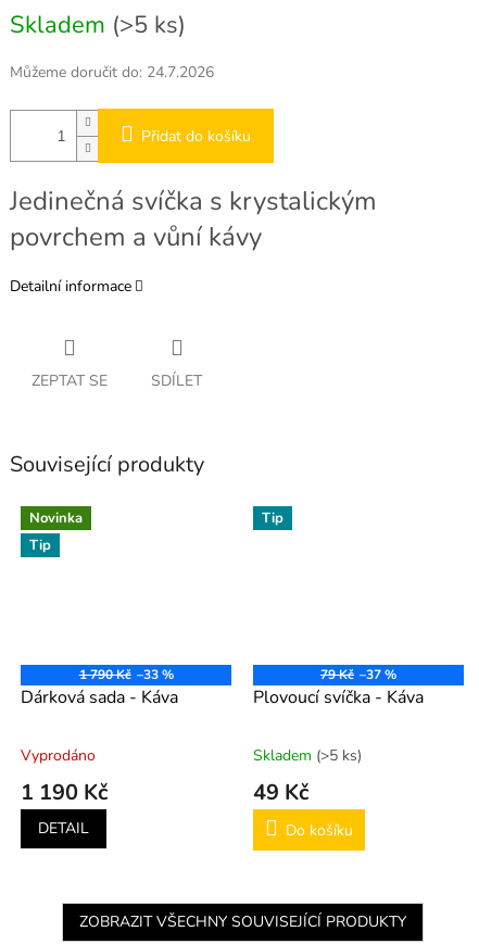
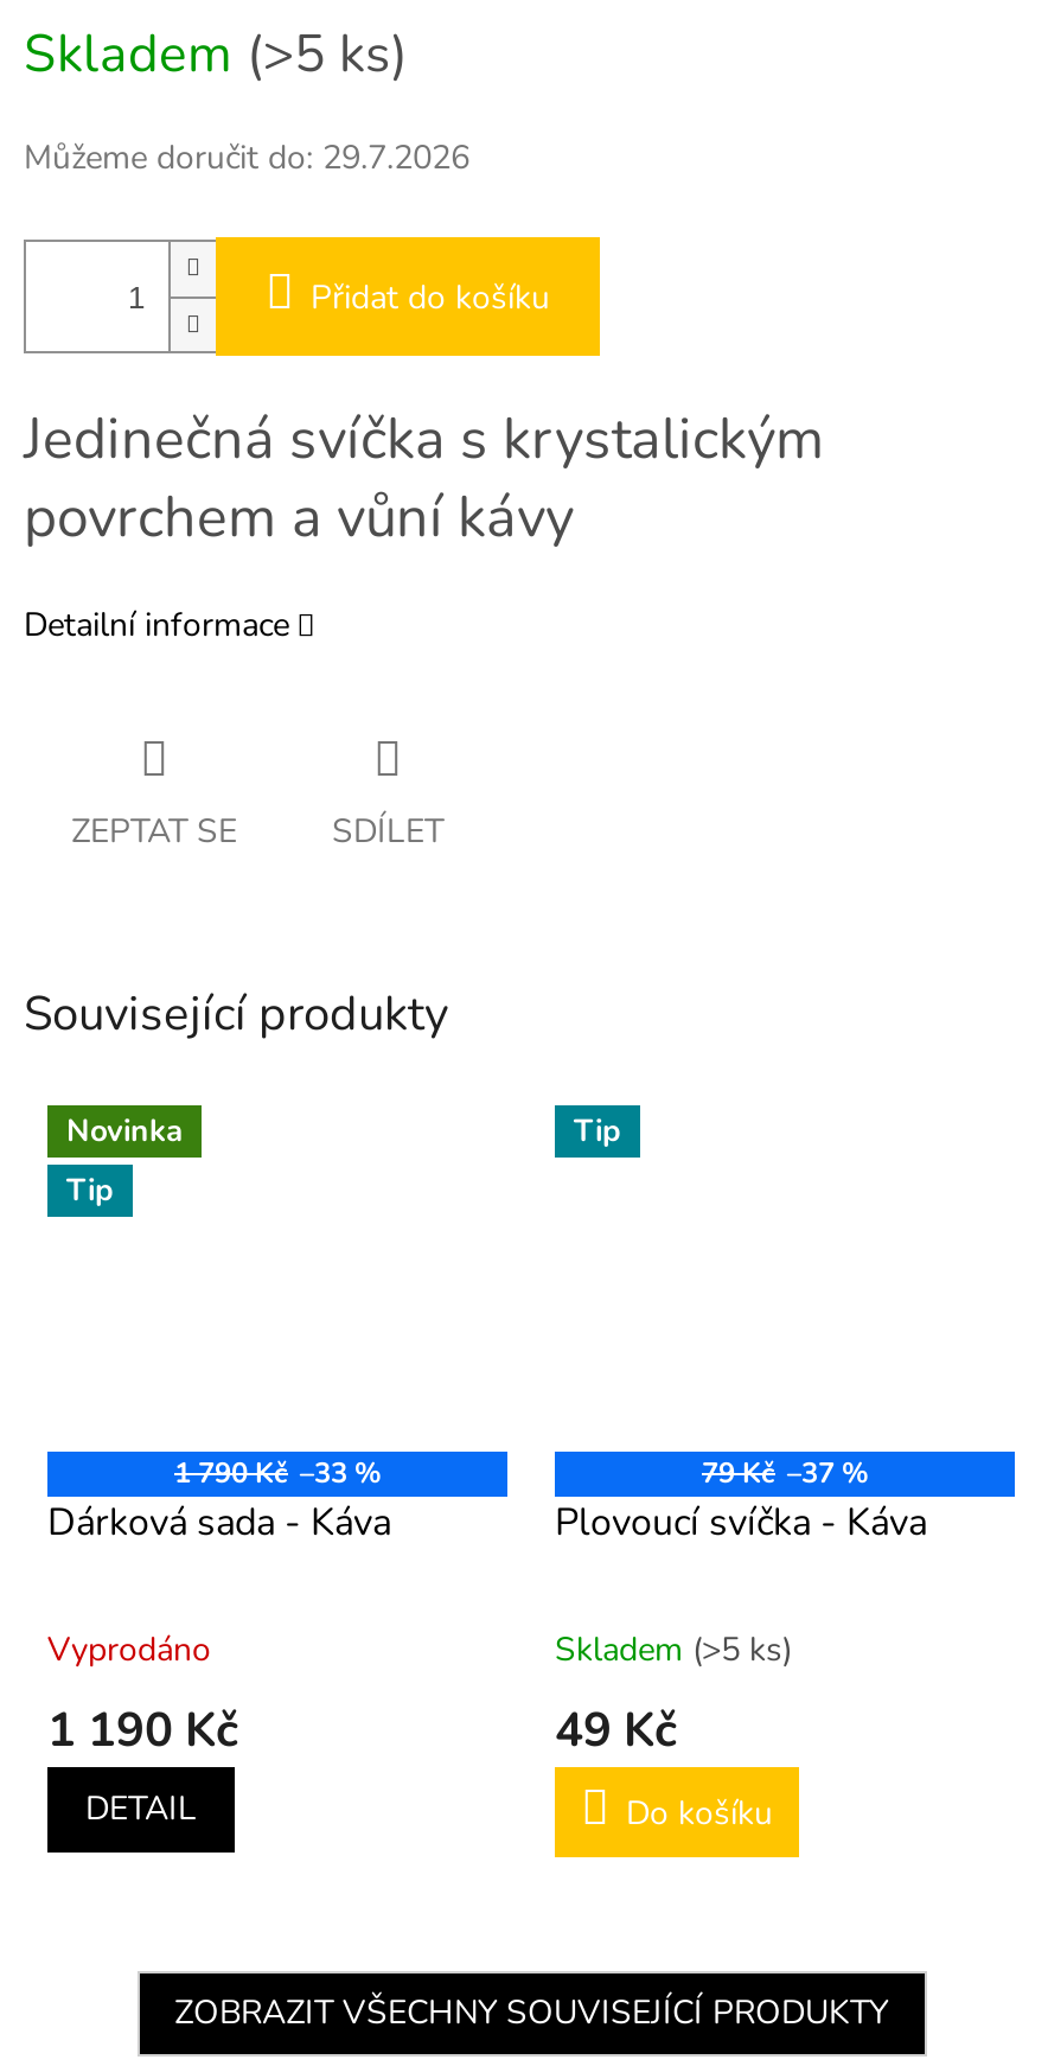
[10,62,214,83] Můžeme doručit do: 24.7.2026 -> [24,136,469,181] Můžeme doručit do: 29.7.2026

